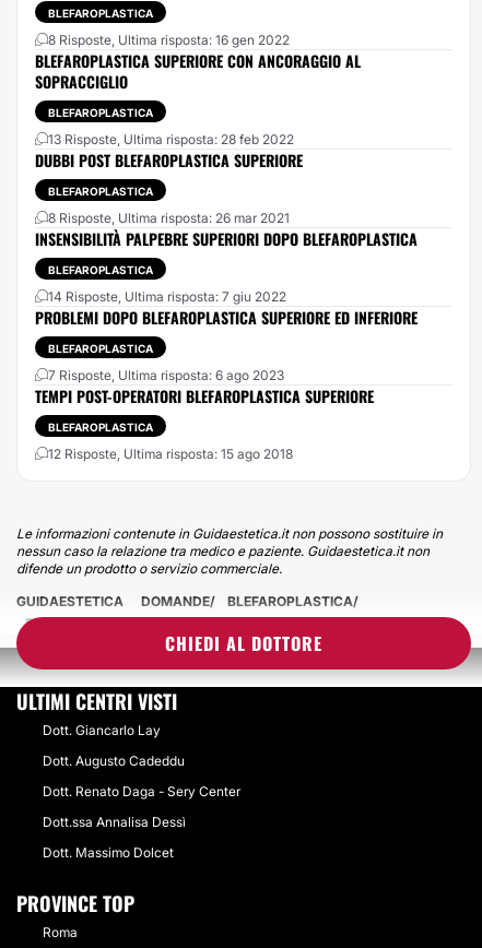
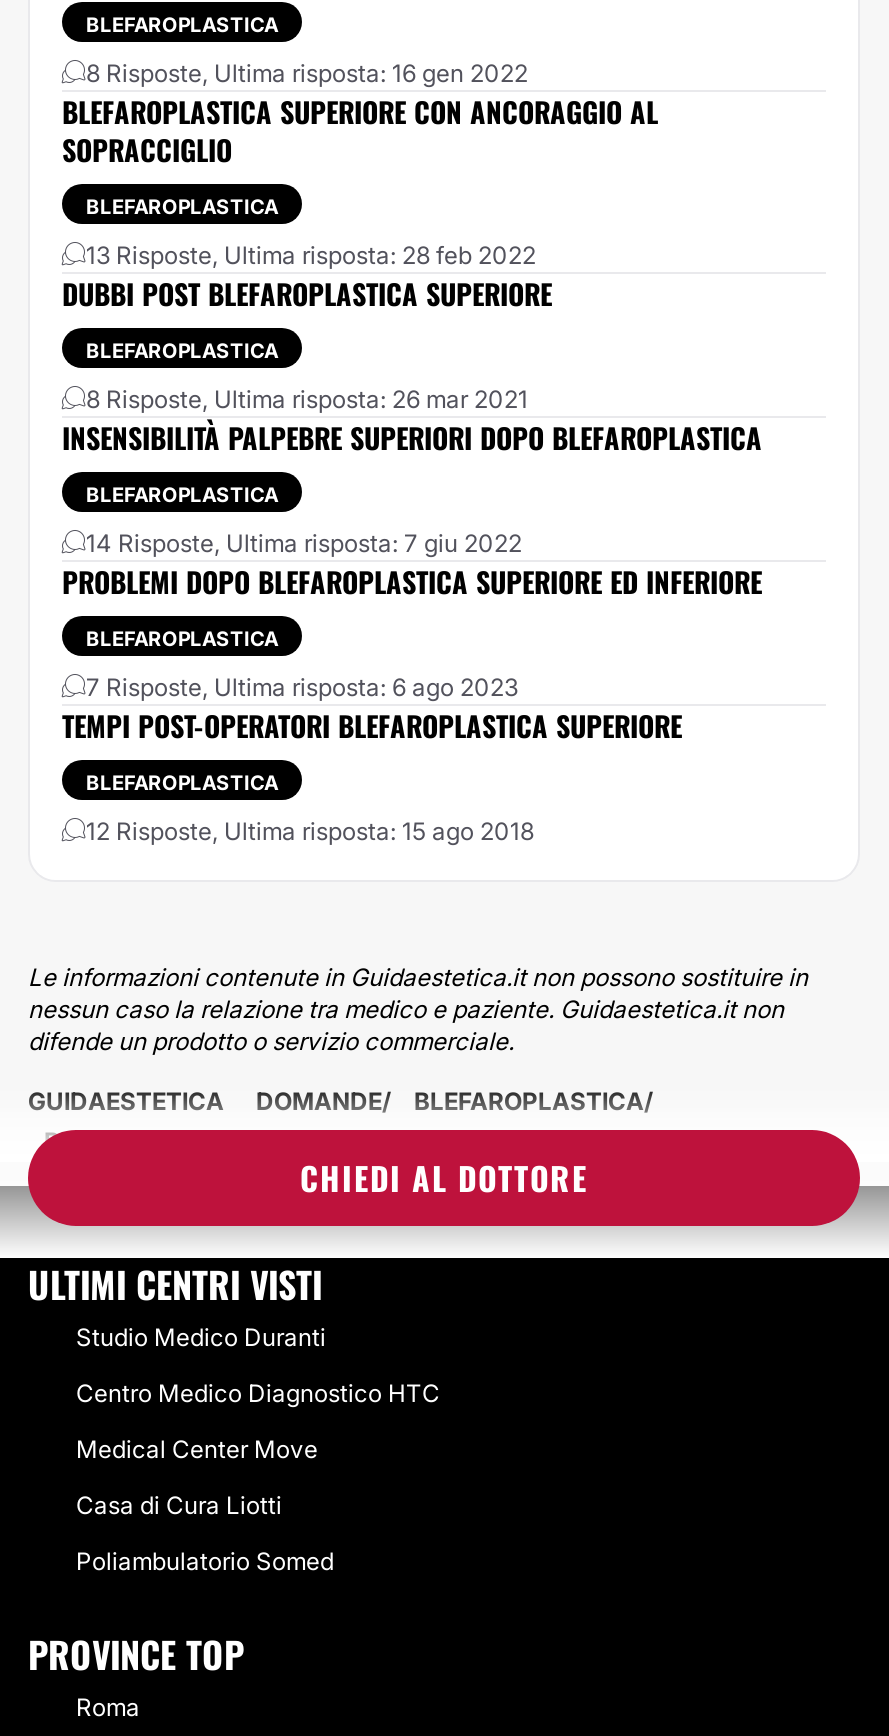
[43,722,161,738] Dott. Giancarlo Lay -> [76,1322,326,1352] Studio Medico Duranti
[43,753,185,769] Dott. Augusto Cadeddu -> [76,1378,440,1408] Centro Medico Diagnostico HTC
[43,783,240,799] Dott. Renato Daga - Sery Center -> [76,1434,318,1464] Medical Center Move
[43,814,186,830] Dott.ssa Annalisa Dessì -> [76,1490,282,1520] Casa di Cura Liotti
[43,844,174,861] Dott. Massimo Dolcet -> [76,1546,334,1576] Poliambulatorio Somed

